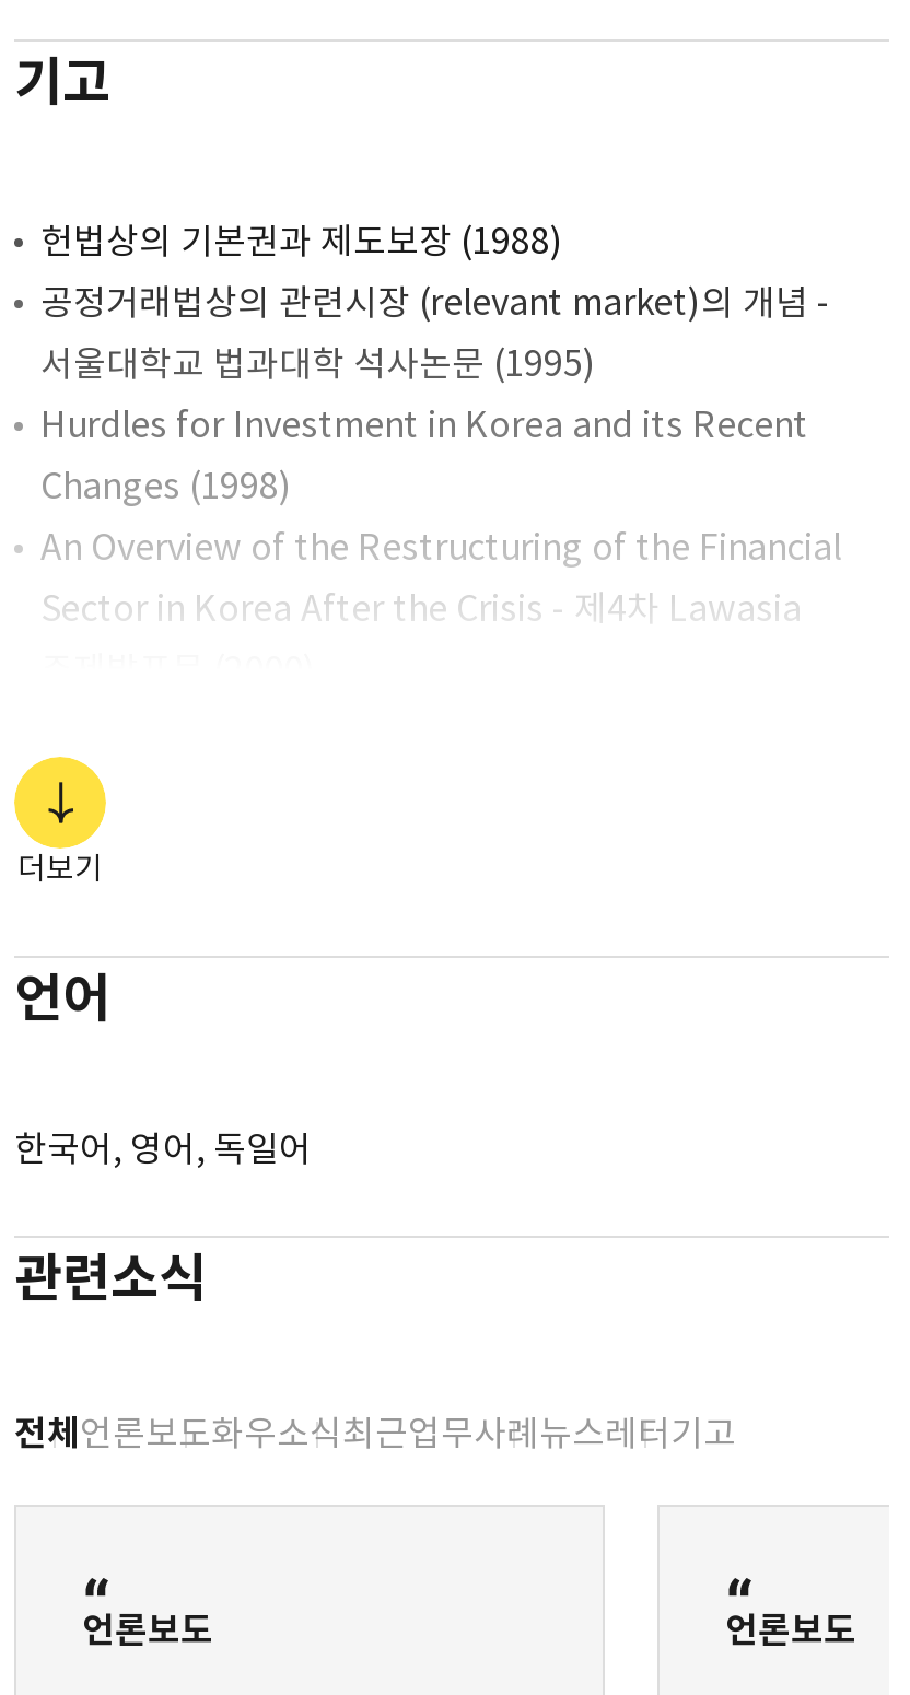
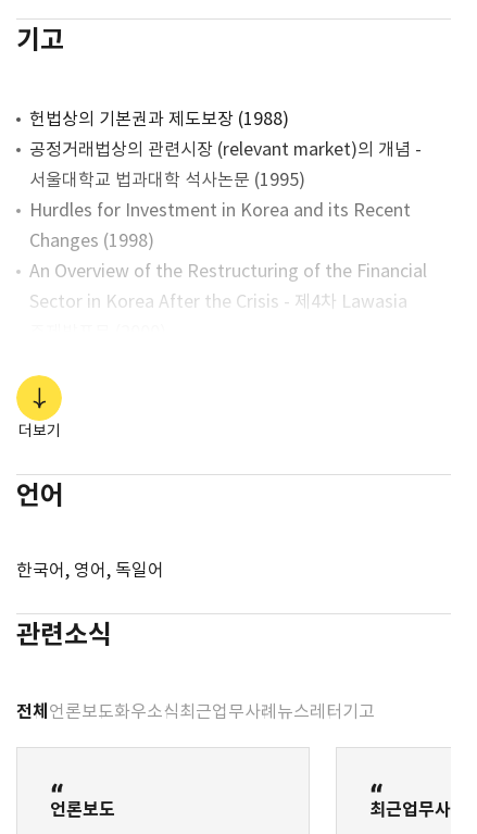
[725,1608,856,1653] 언론보도 -> none
none -> [369,798,467,821] 최근업무사례

